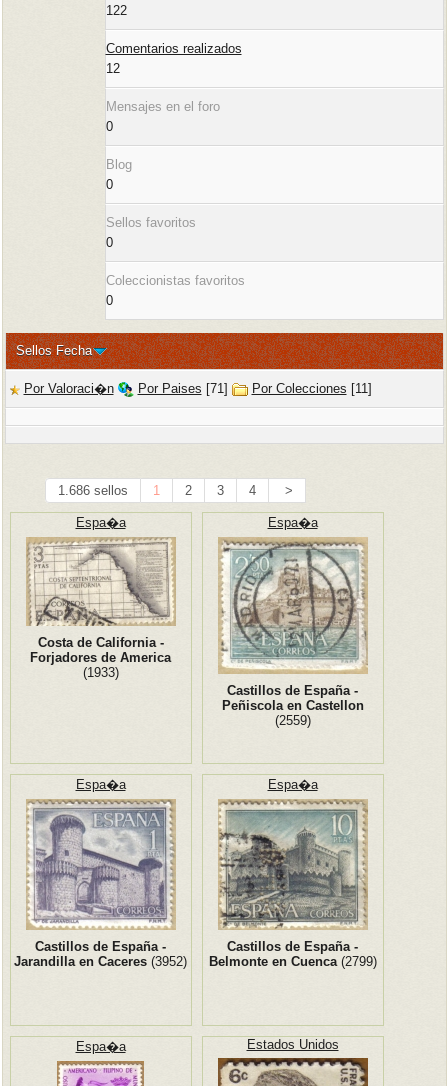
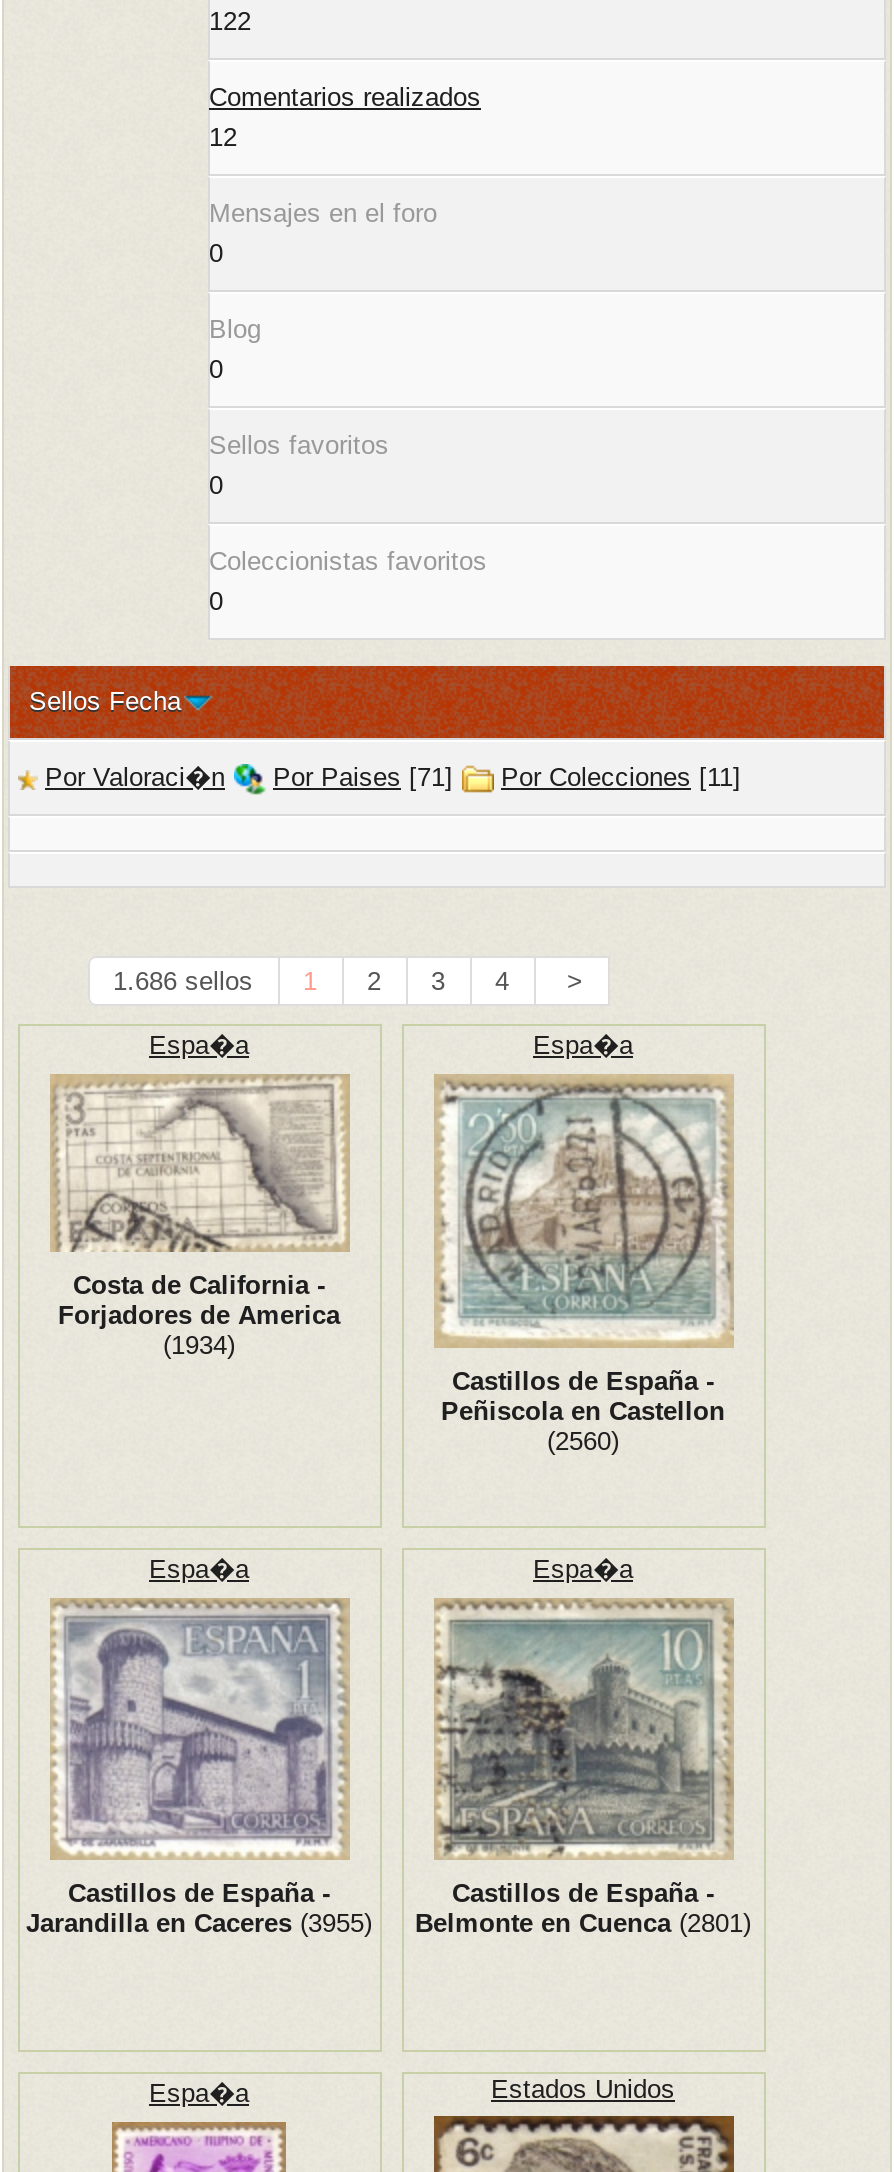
[82,665,118,680] (1933) -> [163,1331,235,1361] (1934)
[274,713,310,728] (2559) -> [547,1427,619,1457] (2560)
[14,954,187,969] Jarandilla en Caceres (3952) -> [26,1909,372,1939] Jarandilla en Caceres (3955)
[208,954,376,969] Belmonte en Cuenca (2799) -> [415,1909,751,1939] Belmonte en Cuenca (2801)

